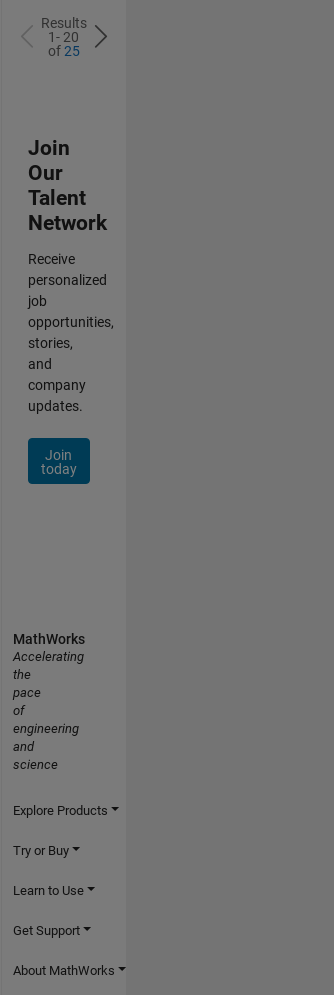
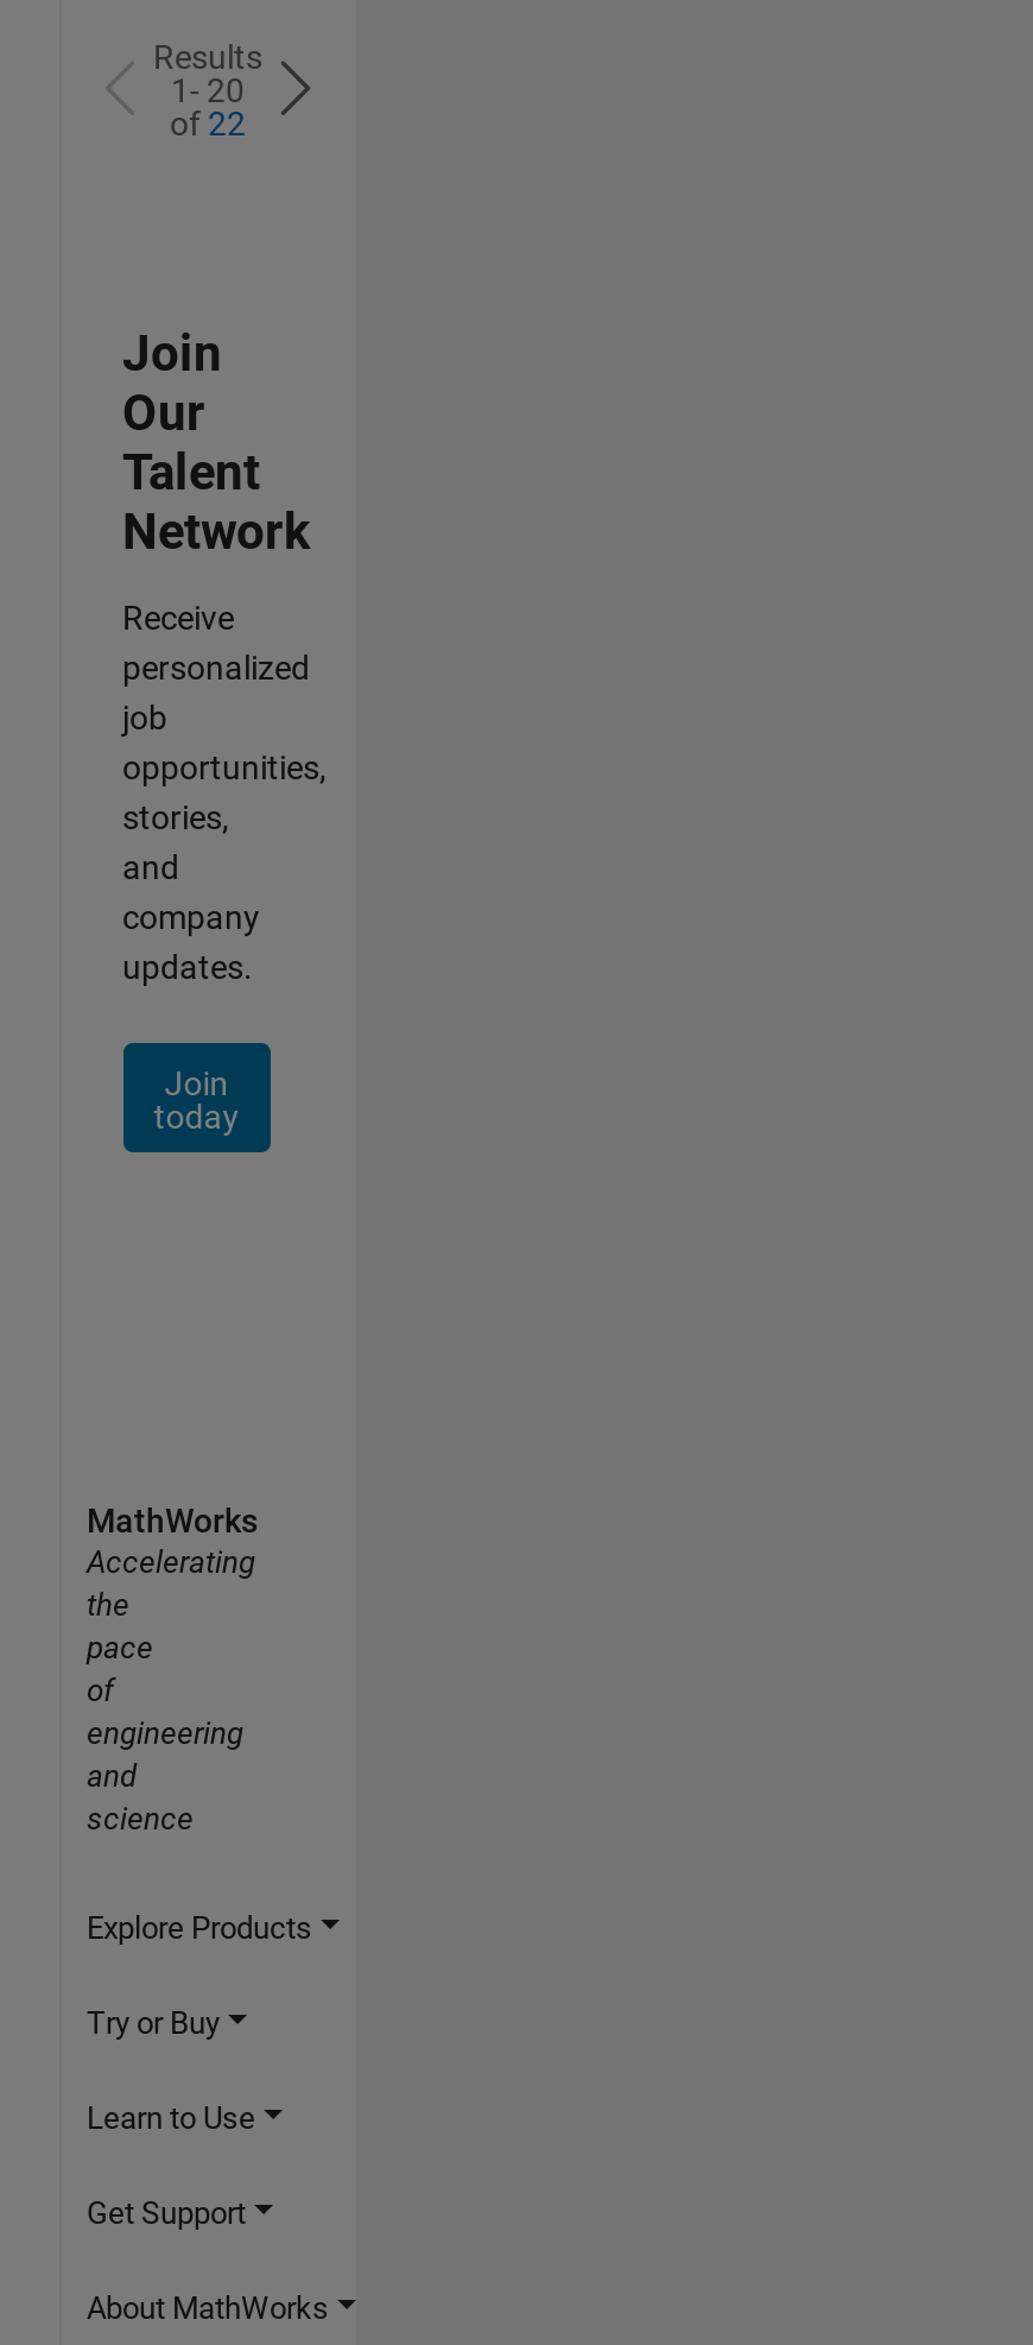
[47,43,79,59] of 25 -> [170,104,246,142] of 22

